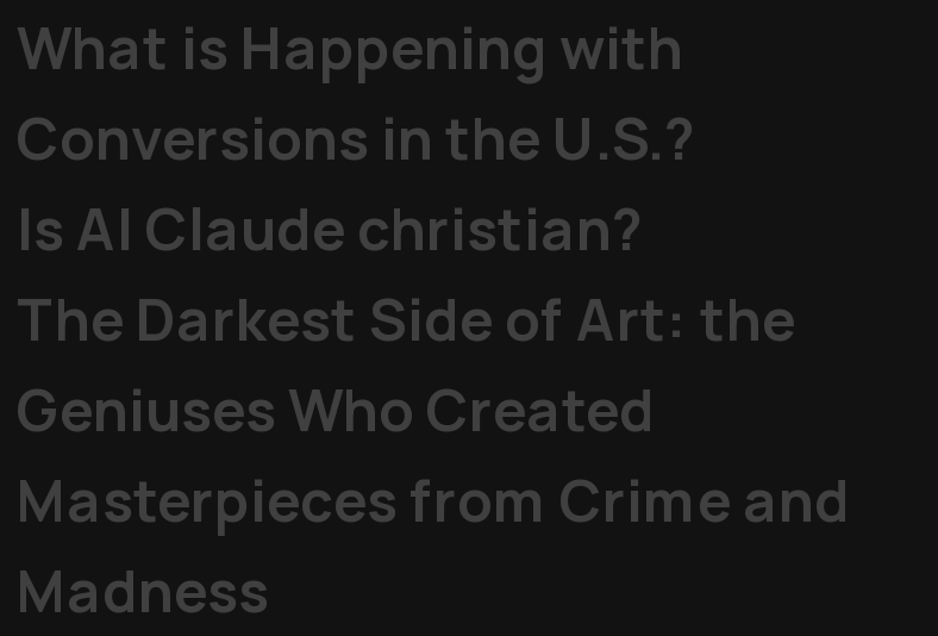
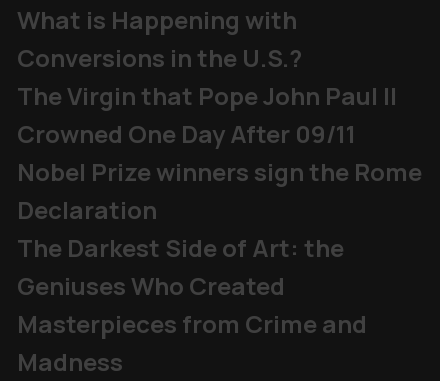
[17,188,643,267] Is AI Claude christian? -> [17,79,422,226] The Virgin that Pope John Paul II | Crowned One Day After 09/11 | Nobel Prize winners sign the Rome | Declaration

